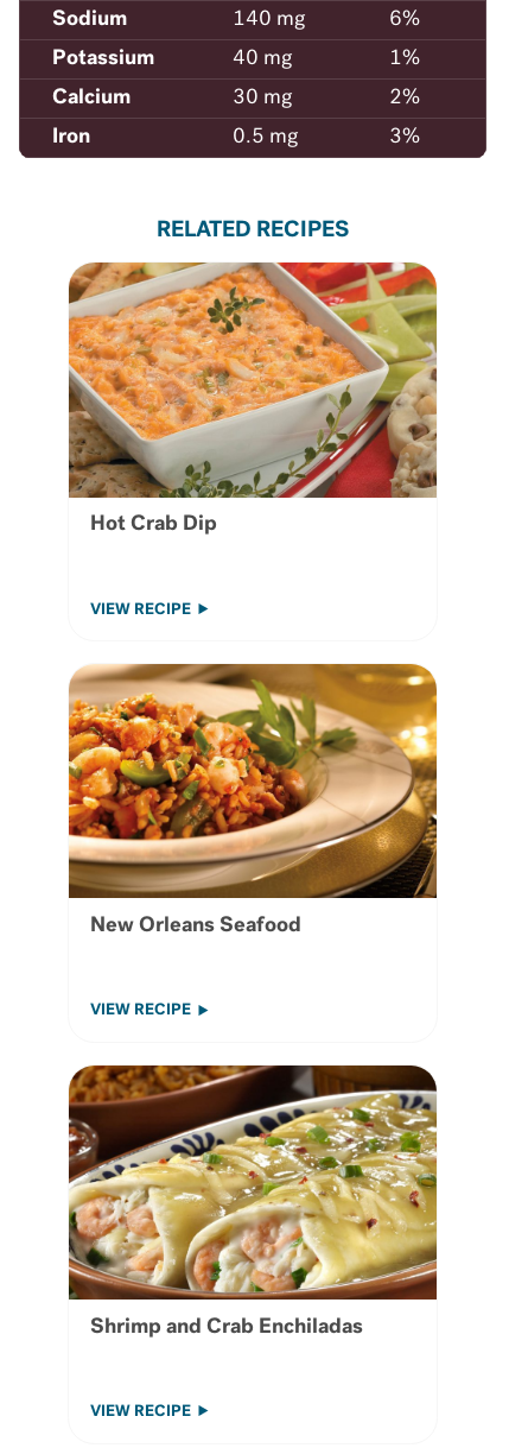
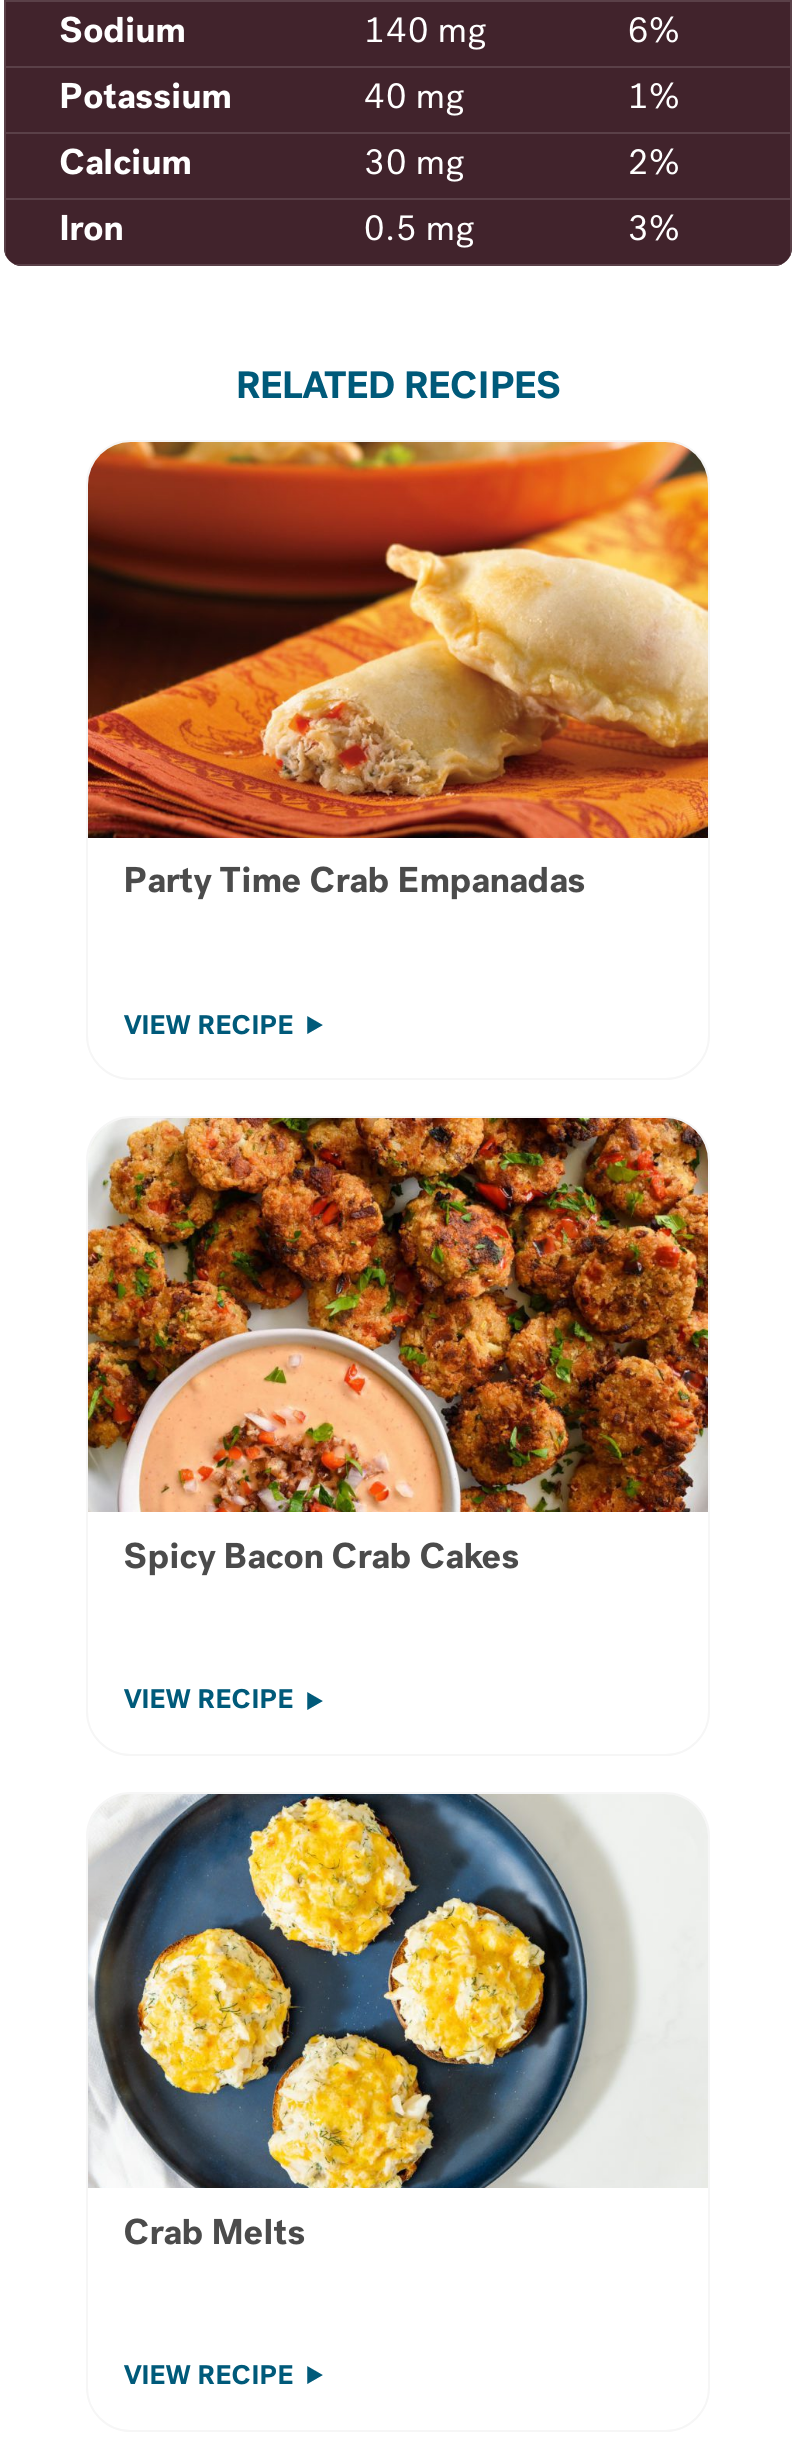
[68,261,438,535] [image] | Hot Crab Dip -> [86,440,710,900] [image] | Party Time Crab Empanadas
[68,663,438,936] [image] | New Orleans Seafood -> [86,1116,710,1576] [image] | Spicy Bacon Crab Cakes
[68,1064,438,1337] [image] | Shrimp and Crab Enchiladas -> [88,1792,708,2251] [image] | Crab Melts

